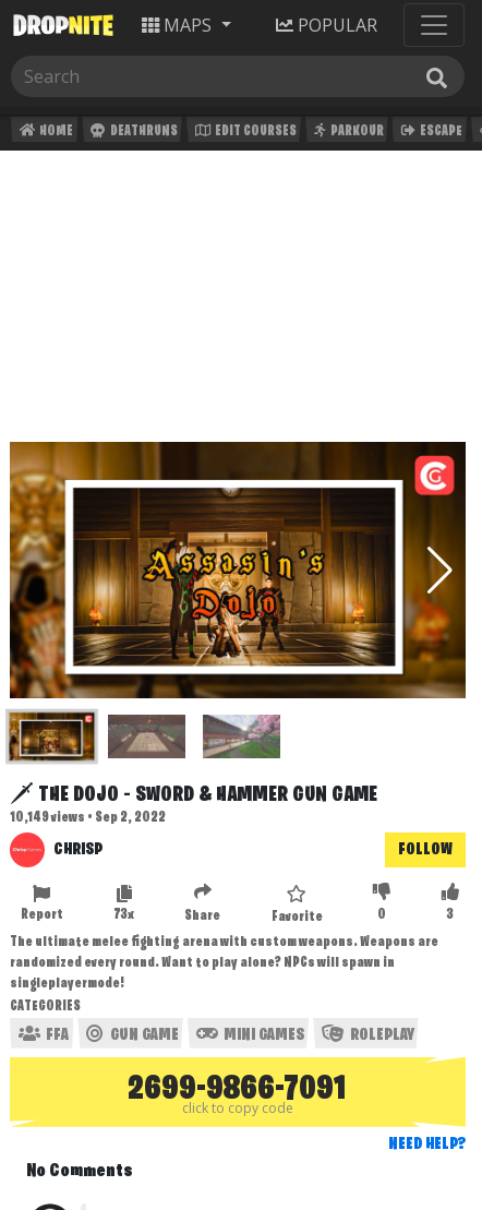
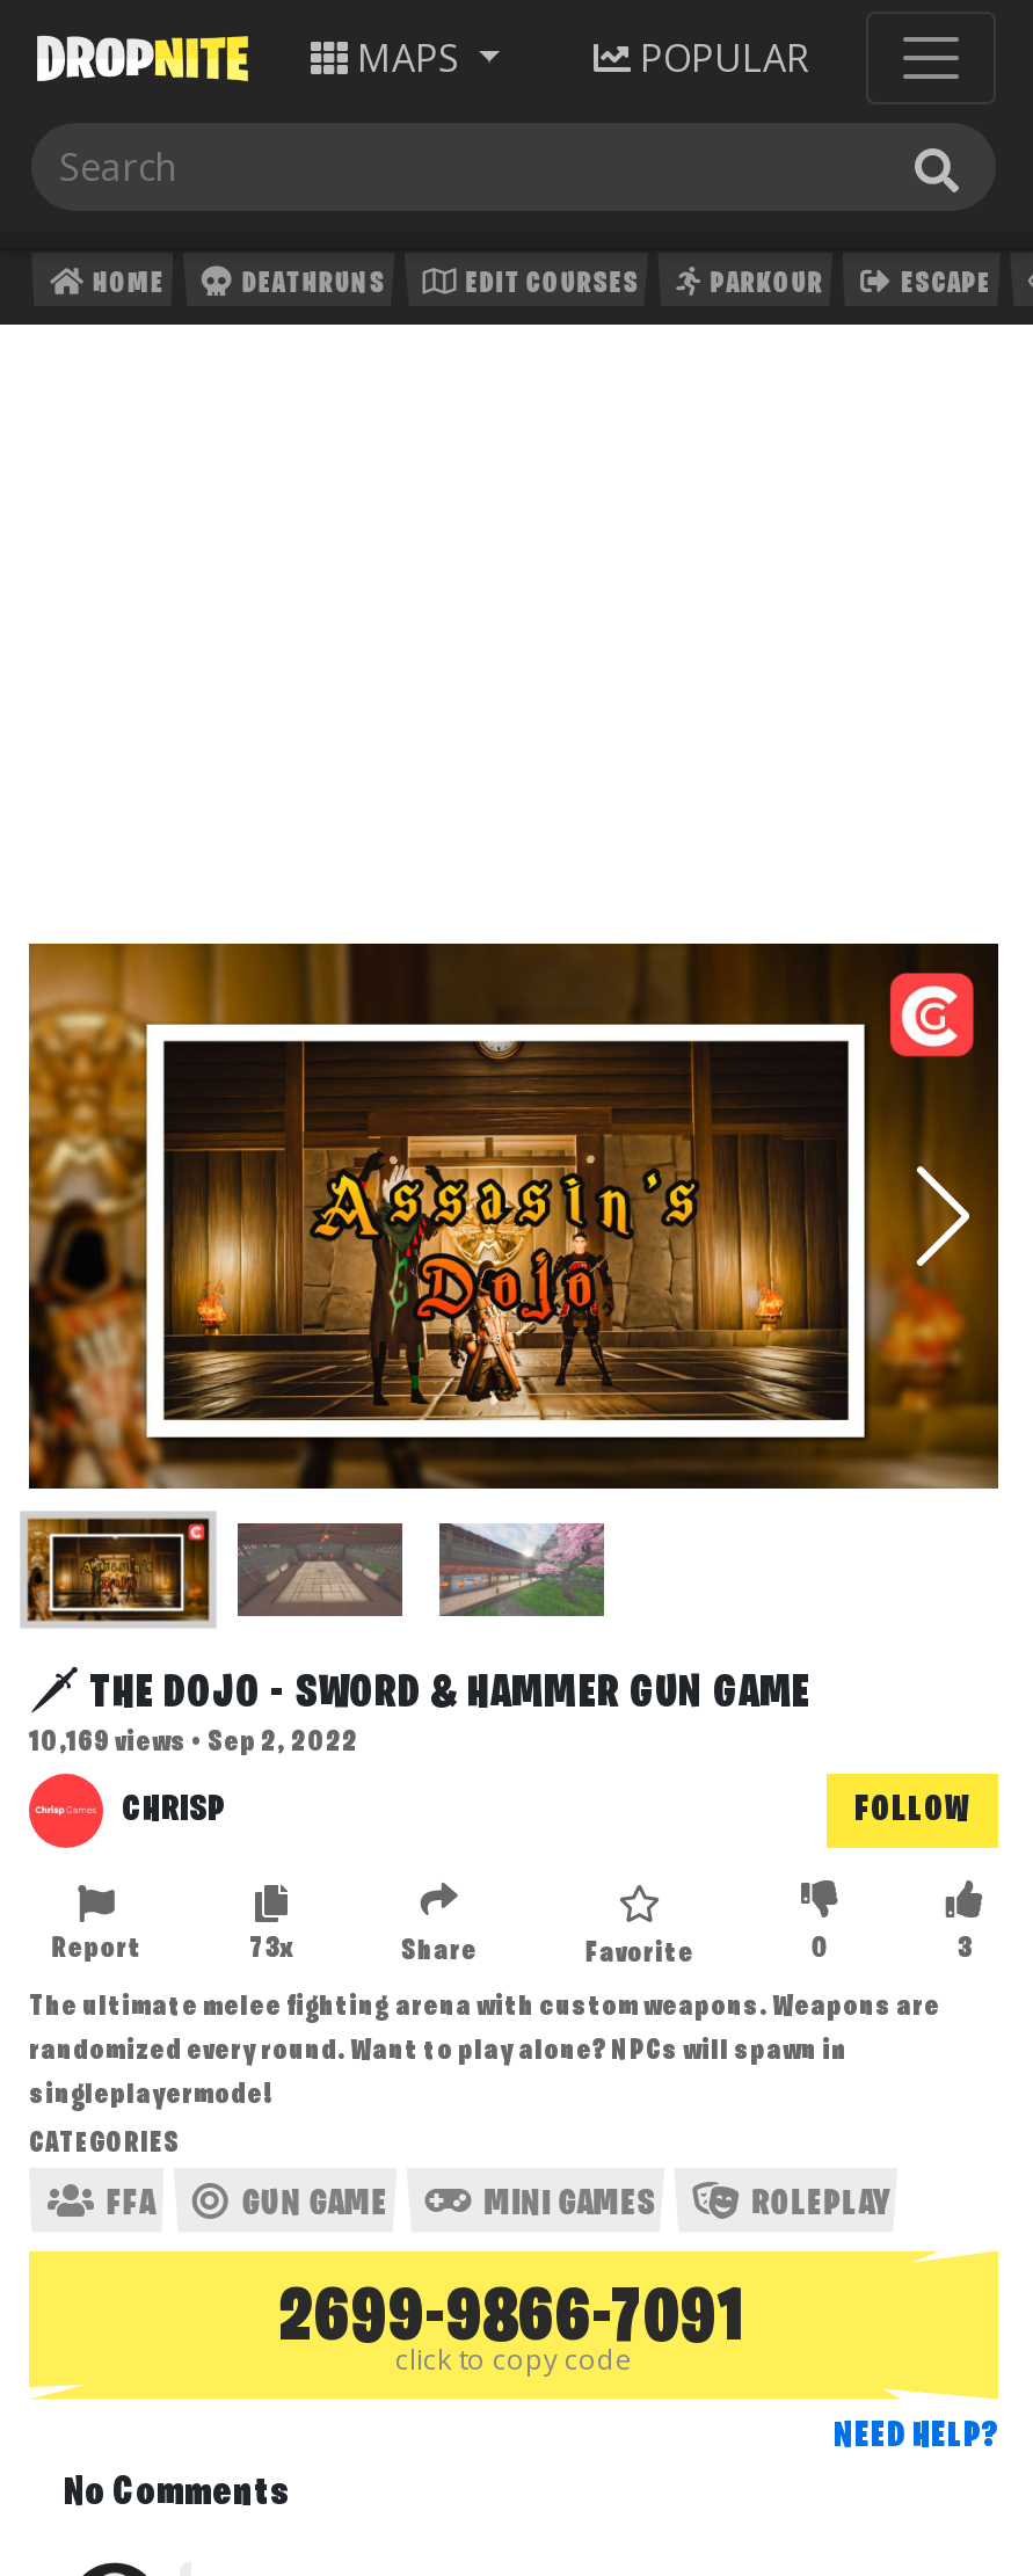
[10,811,166,825] 10,149 views • Sep 2, 2022 -> [29,1727,358,1758] 10,169 views • Sep 2, 2022

